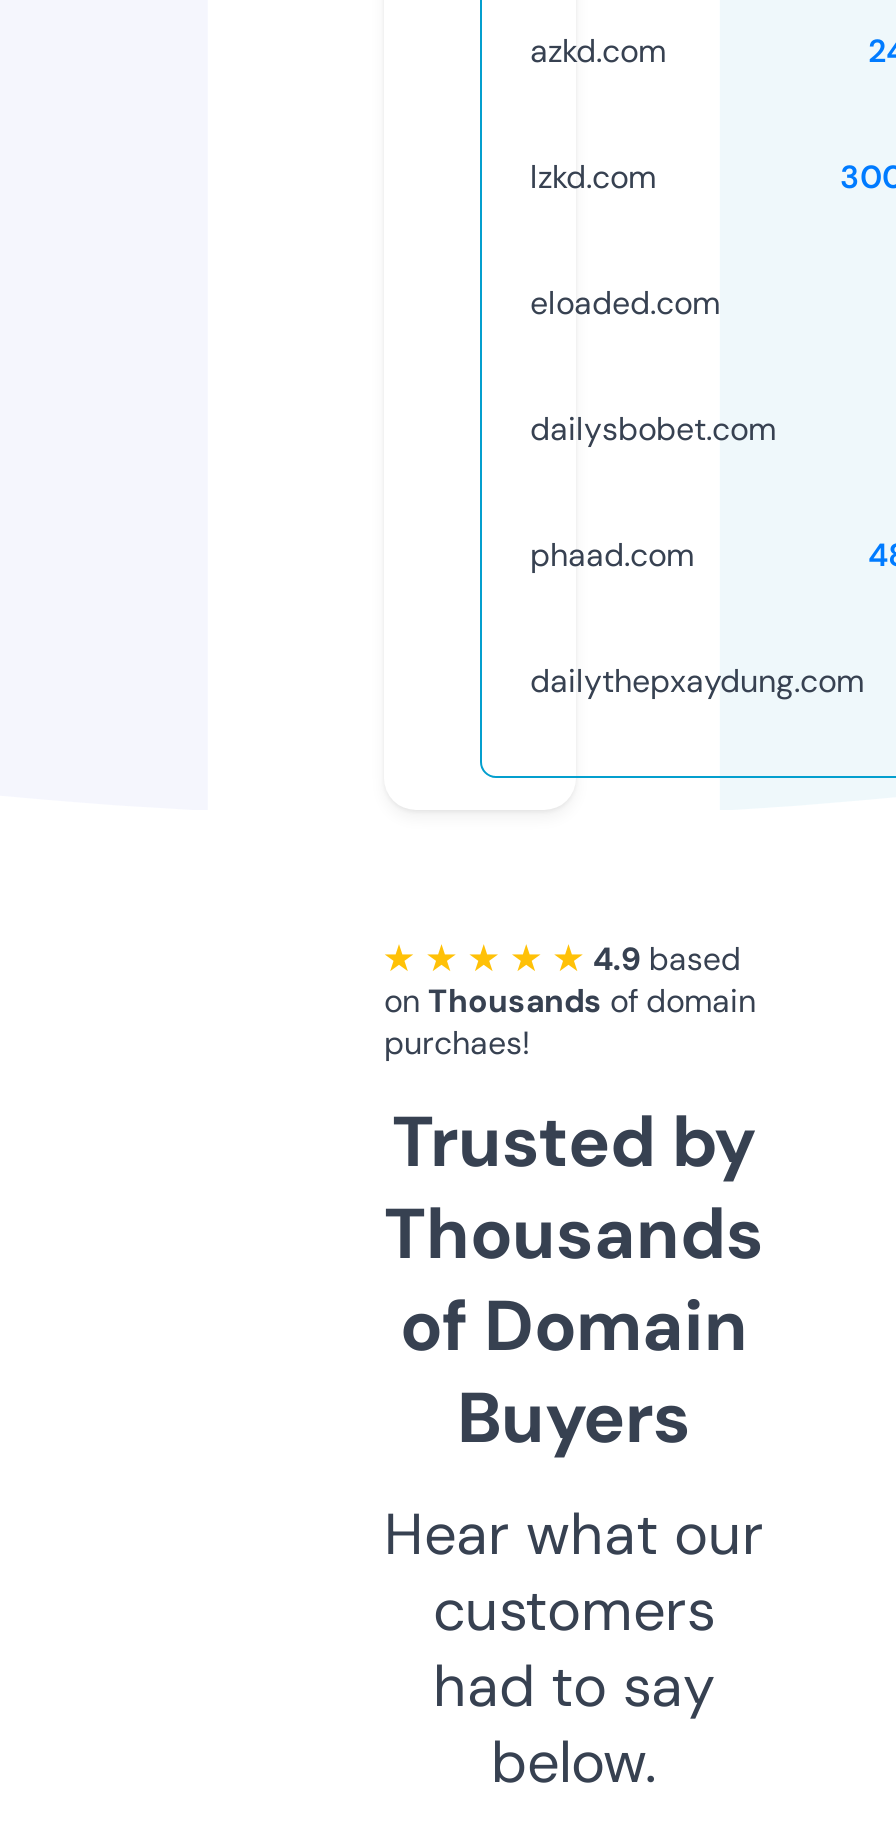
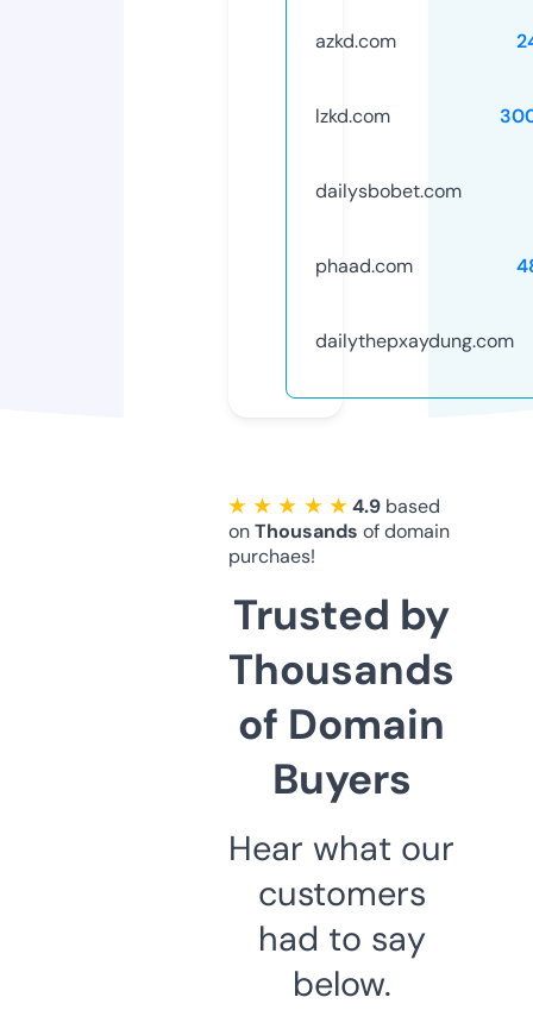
[530,282,720,324] eloaded.com -> none

